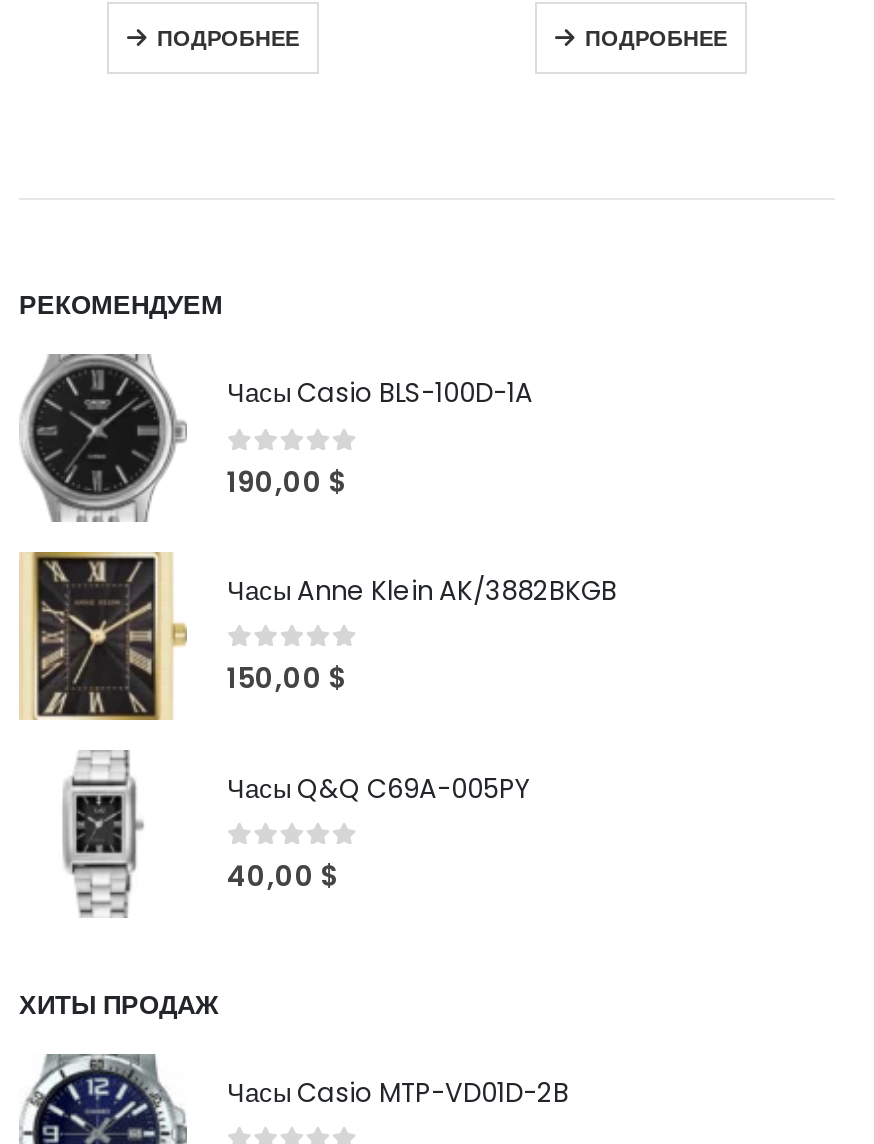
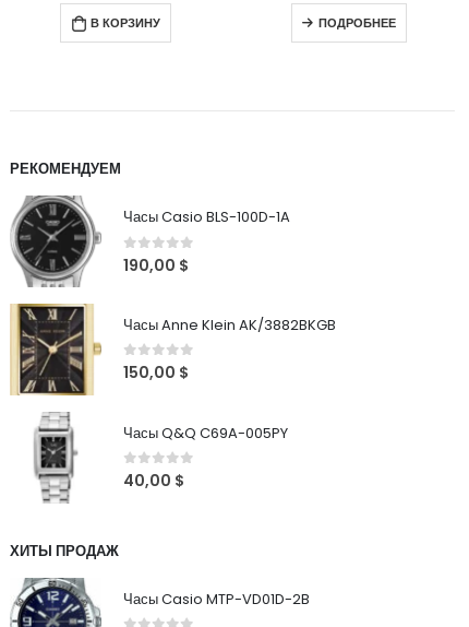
[157,23,299,55] ПОДРОБНЕЕ -> [90,15,160,32] В КОРЗИНУ

